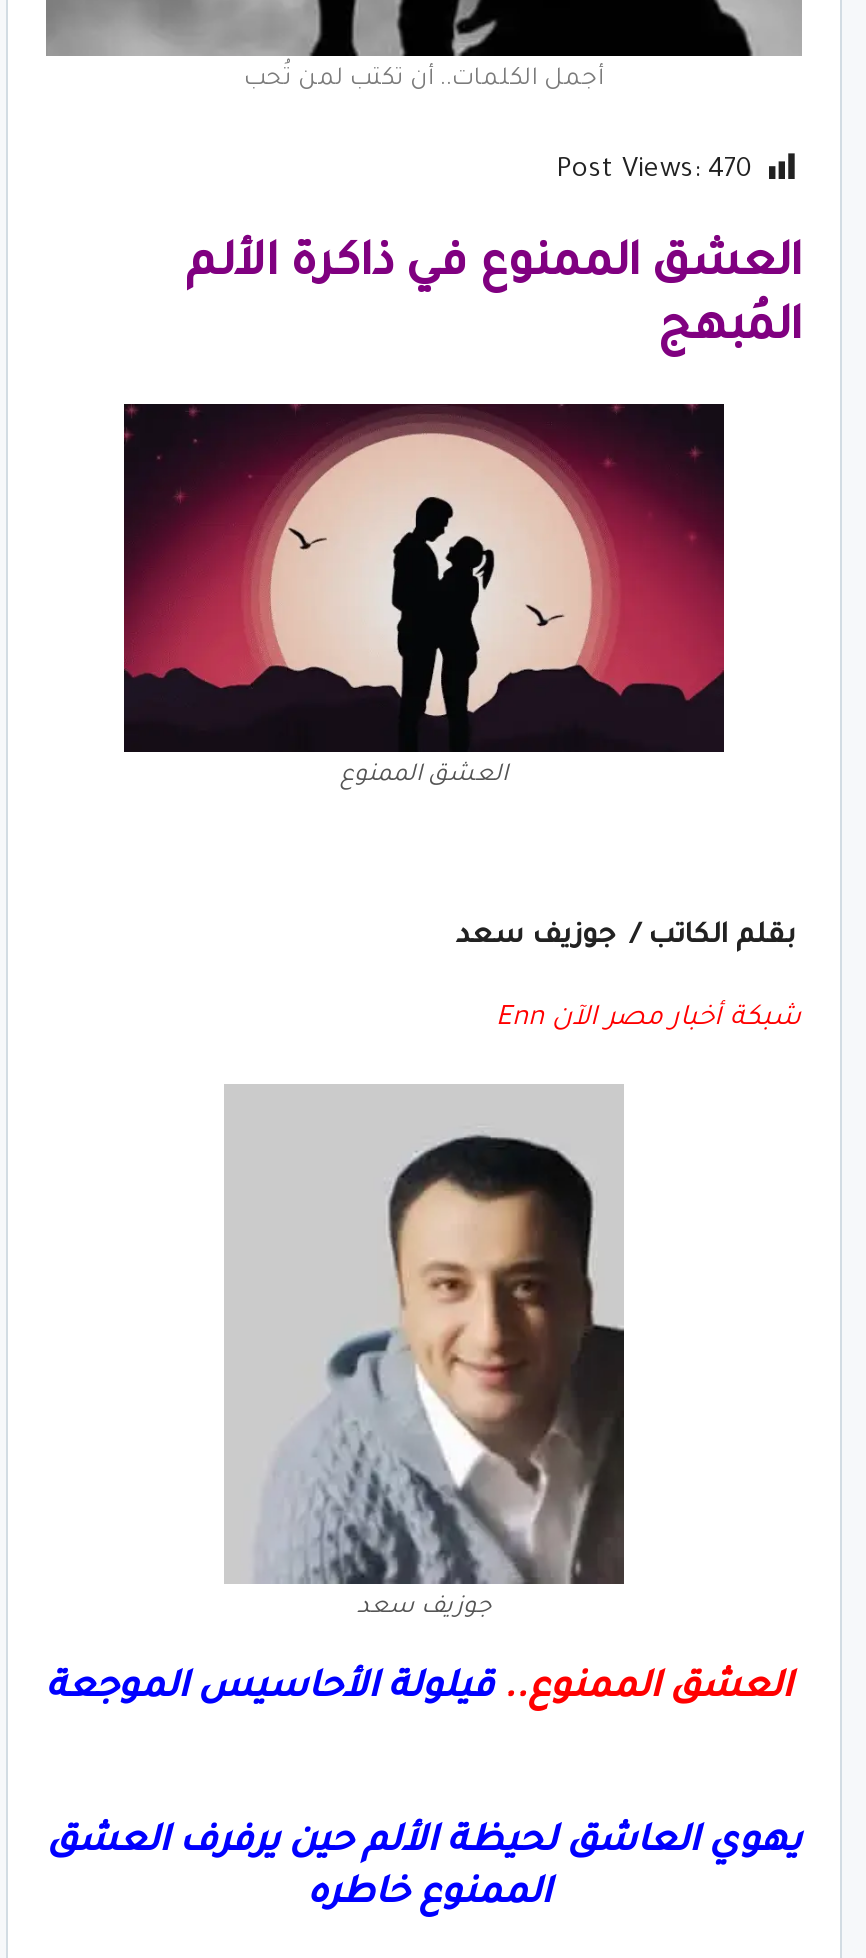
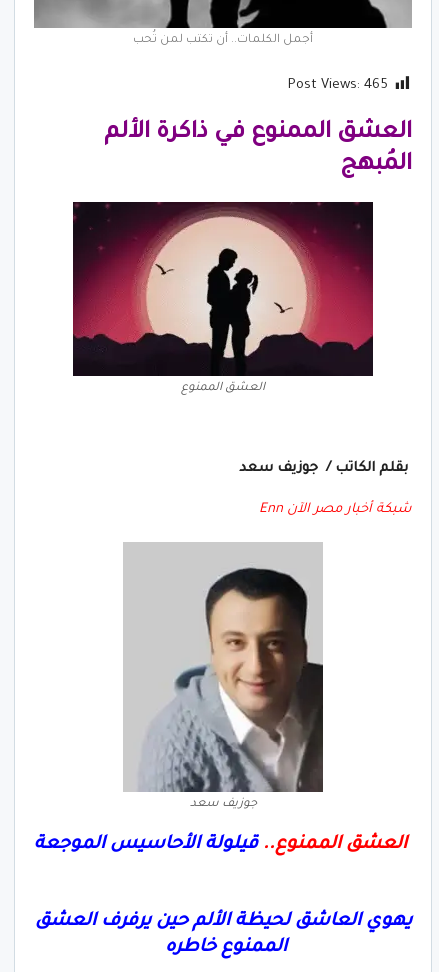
[556,157,754,187] Post Views: 470 -> [288,78,388,93] Post Views: 465

